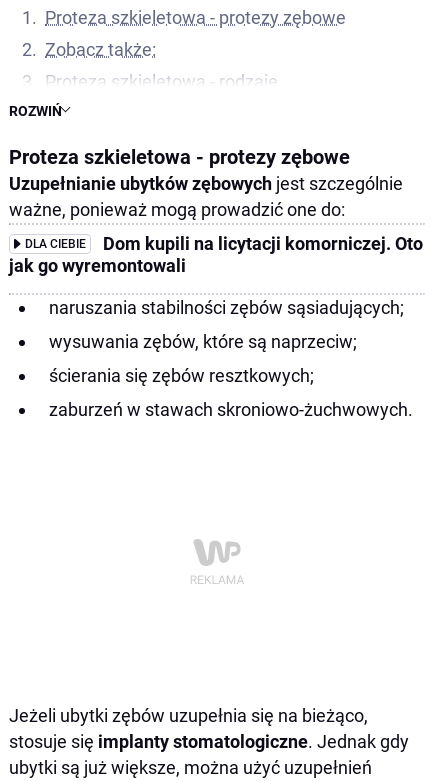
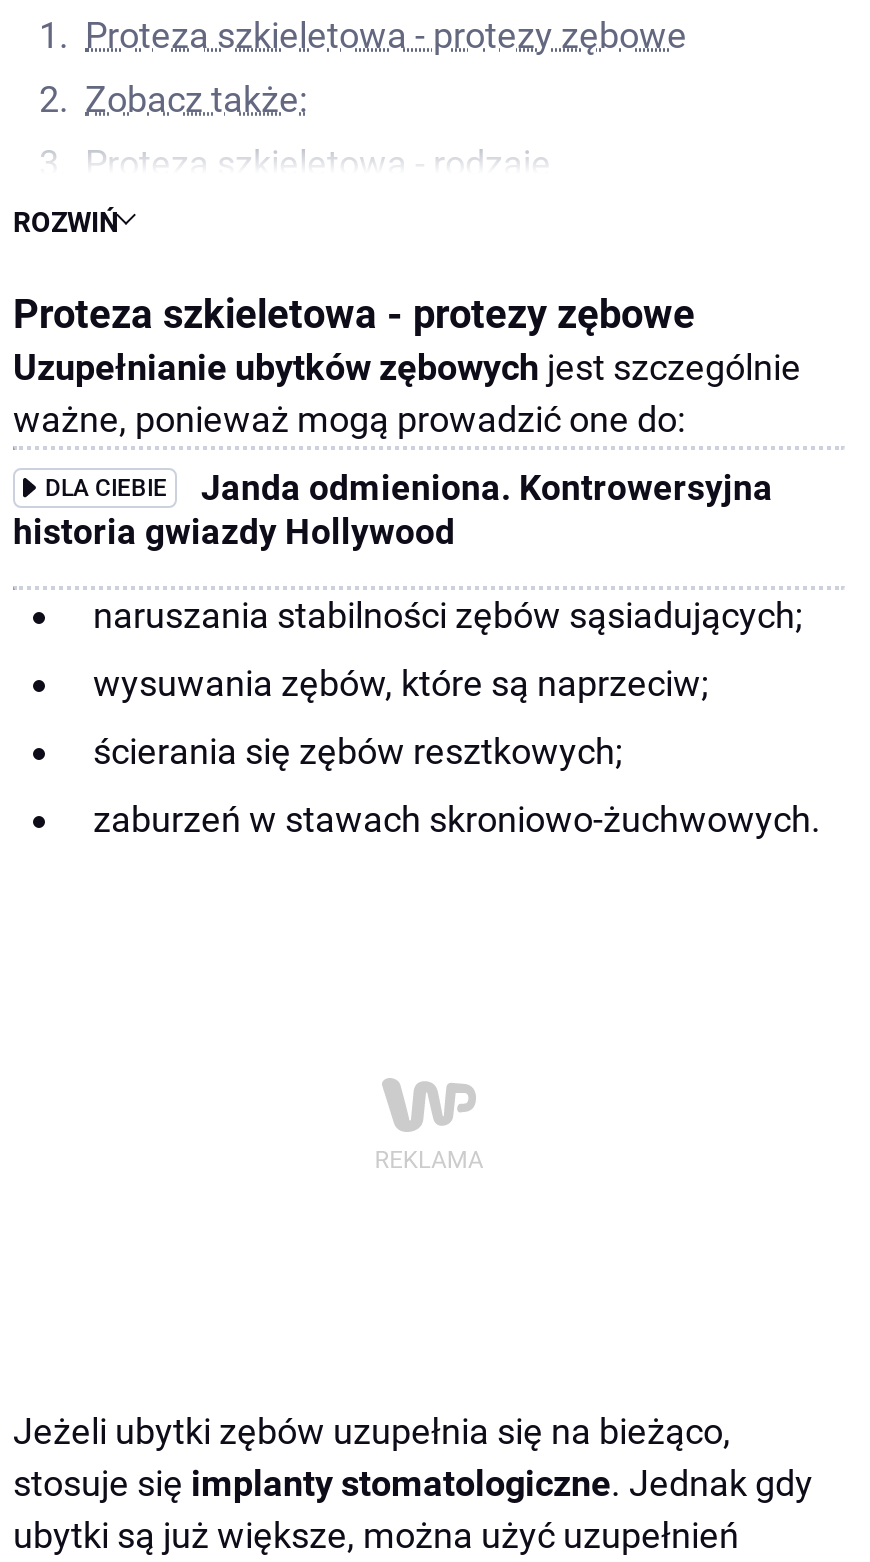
[9,234,423,276] Dom kupili na licytacji komorniczej. Oto | jak go wyremontowali -> [13,468,773,552] Janda odmieniona. Kontrowersyjna | historia gwiazdy Hollywood

